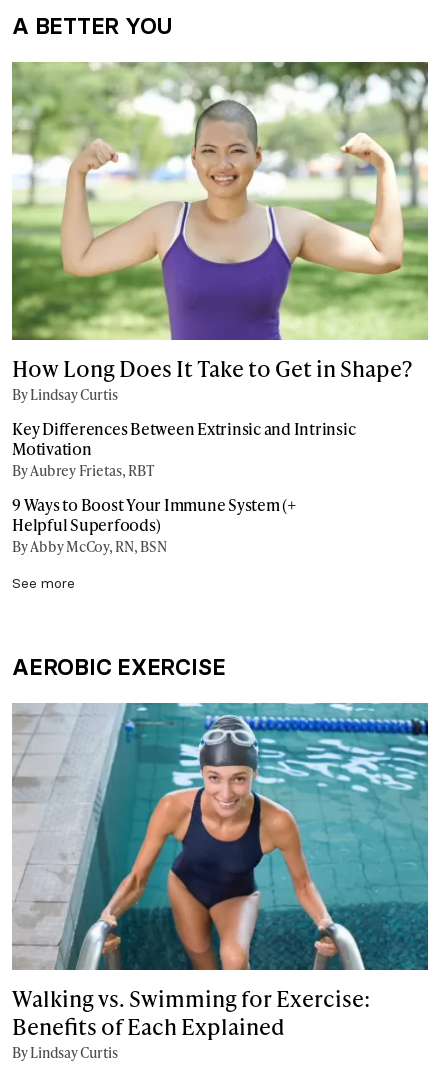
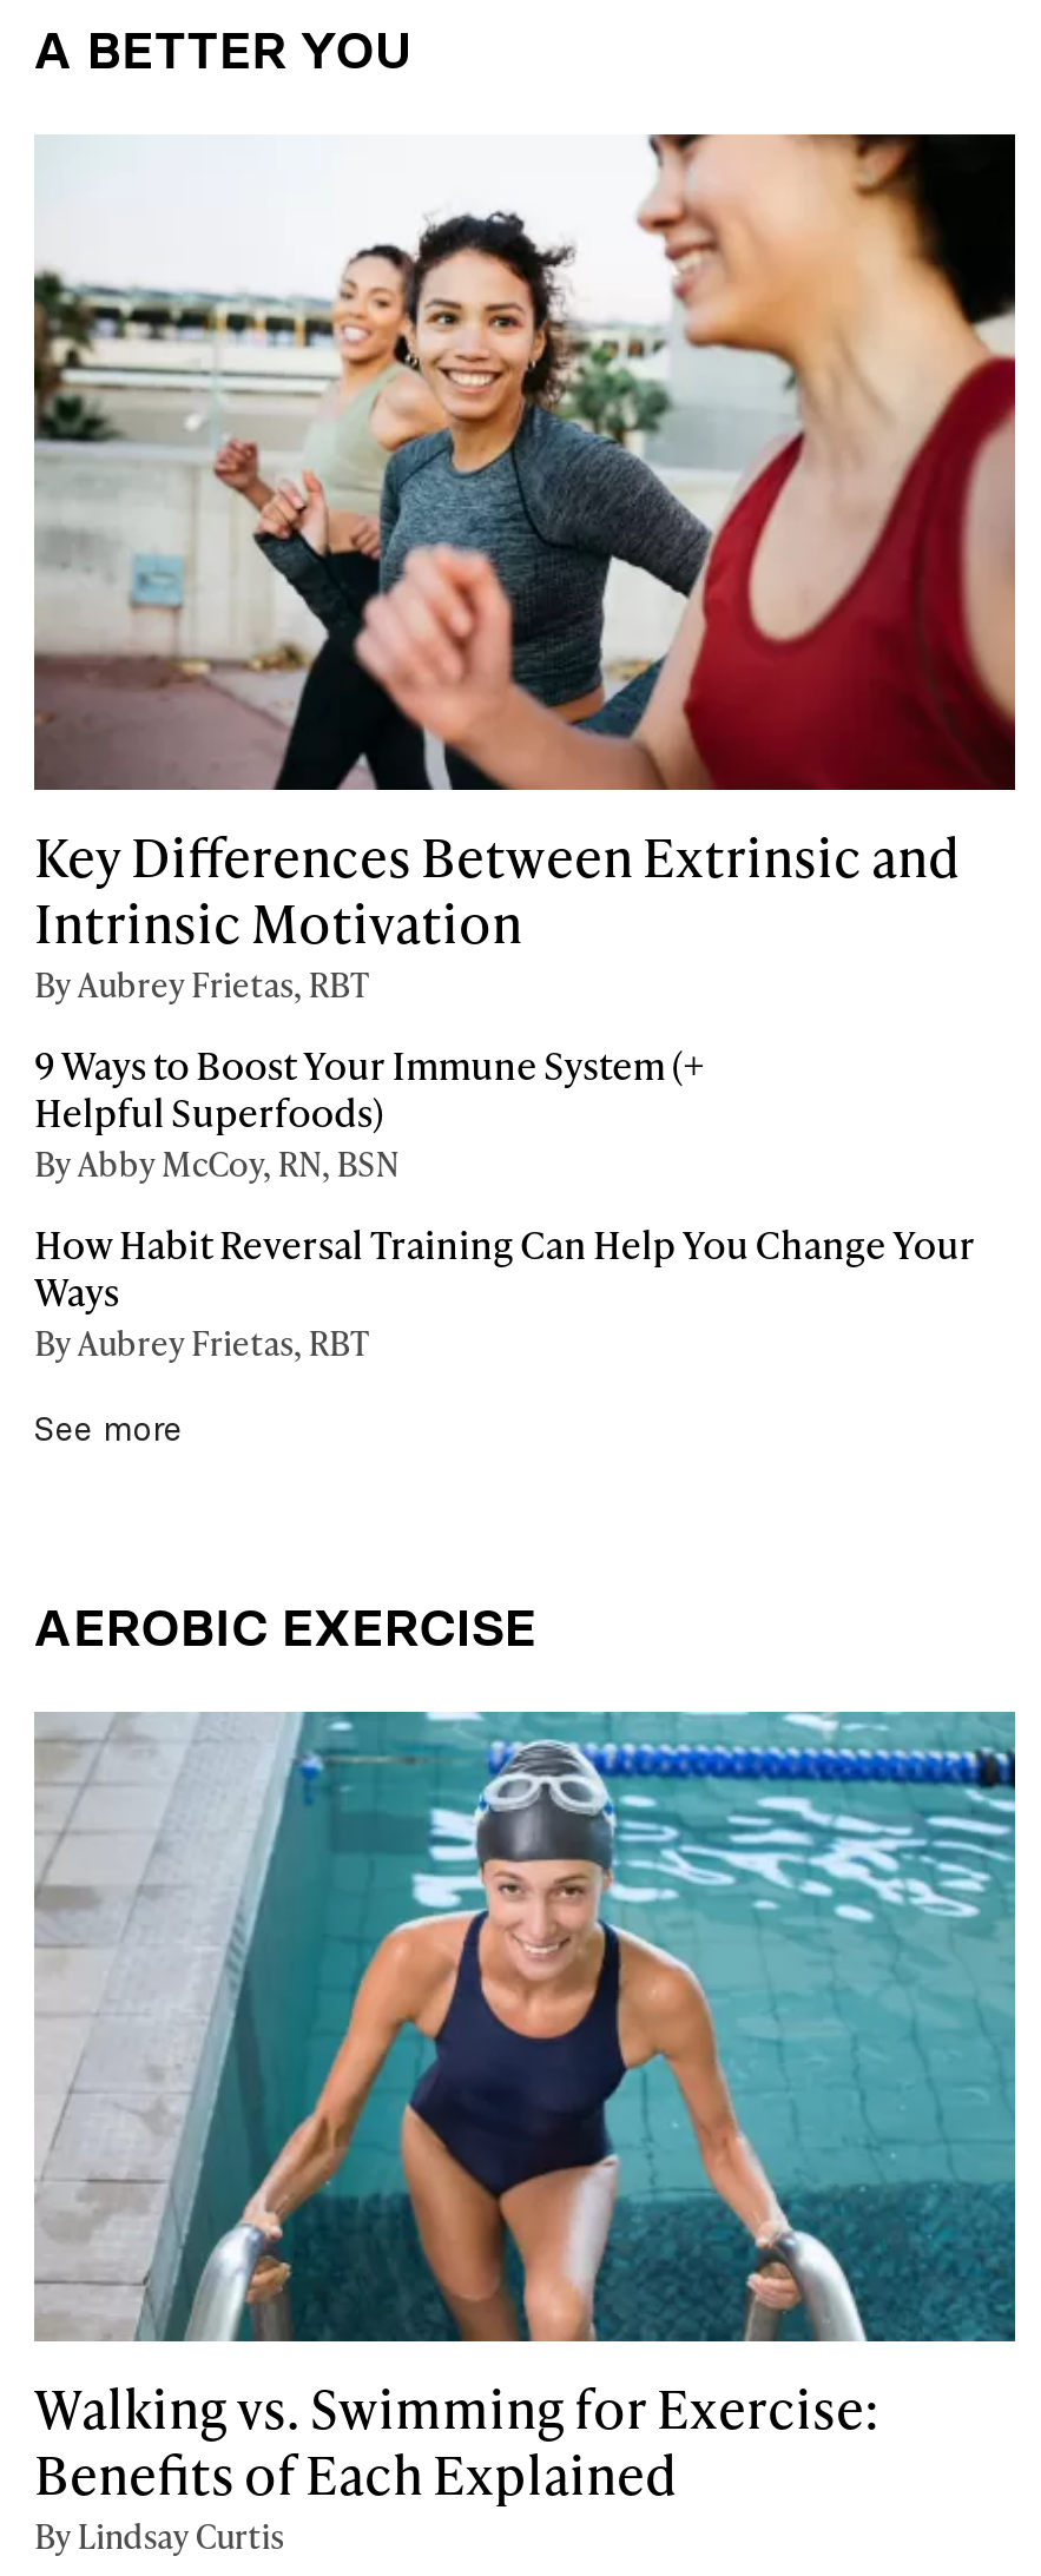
[11,61,429,460] [image] | How Long Does It Take to Get in Shape? | By Lindsay Curtis | Key Differences Between Extrinsic and Intrinsic | Motivation -> [32,134,1017,959] [image] | Key Differences Between Extrinsic and | Intrinsic Motivation
moved [12,461,297,556] -> [34,961,706,1185]: By Aubrey Frietas, RBT | 9 Ways to Boost Your Immune System (+ | Helpful Superfoods) | By Abby McCoy, RN, BSN
none -> [34,1216,975,1364] How Habit Reversal Training Can Help You Change Your | Ways | By Aubrey Frietas, RBT

